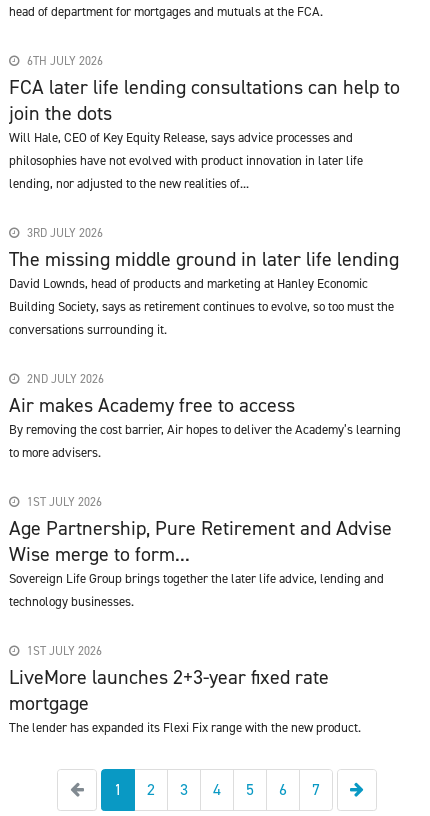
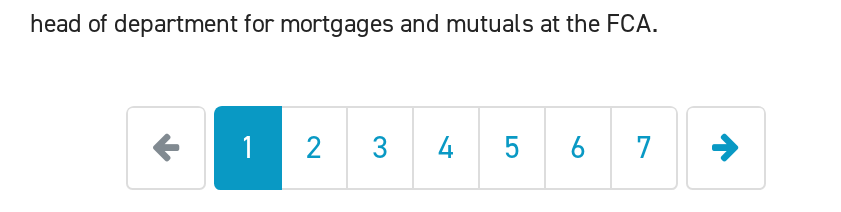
[9,53,401,736] 6TH JULY 2026 | FCA later life lending consultations can help to | join the dots | Will Hale, CEO of Key Equity Release, says advice processes and | philosophies have not evolved with product innovation in later life | lending, nor adjusted to the new realities of... | 3RD JULY 2026 | The missing middle ground in later life lending | David Lownds, head of products and marketing at Hanley Economic | Building Society, says as retirement continues to evolve, so too must the | conversations surrounding it. | 2ND JULY 2026 | Air makes Academy free to access | By removing the cost barrier, Air hopes to deliver the Academy’s learning | to more advisers. | 1ST JULY 2026 | Age Partnership, Pure Retirement and Advise | Wise merge to form... | Sovereign Life Group brings together the later life advice, lending and | technology businesses. | 1ST JULY 2026 | LiveMore launches 2+3-year fixed rate | mortgage | The lender has expanded its Flexi Fix range with the new product. -> none

